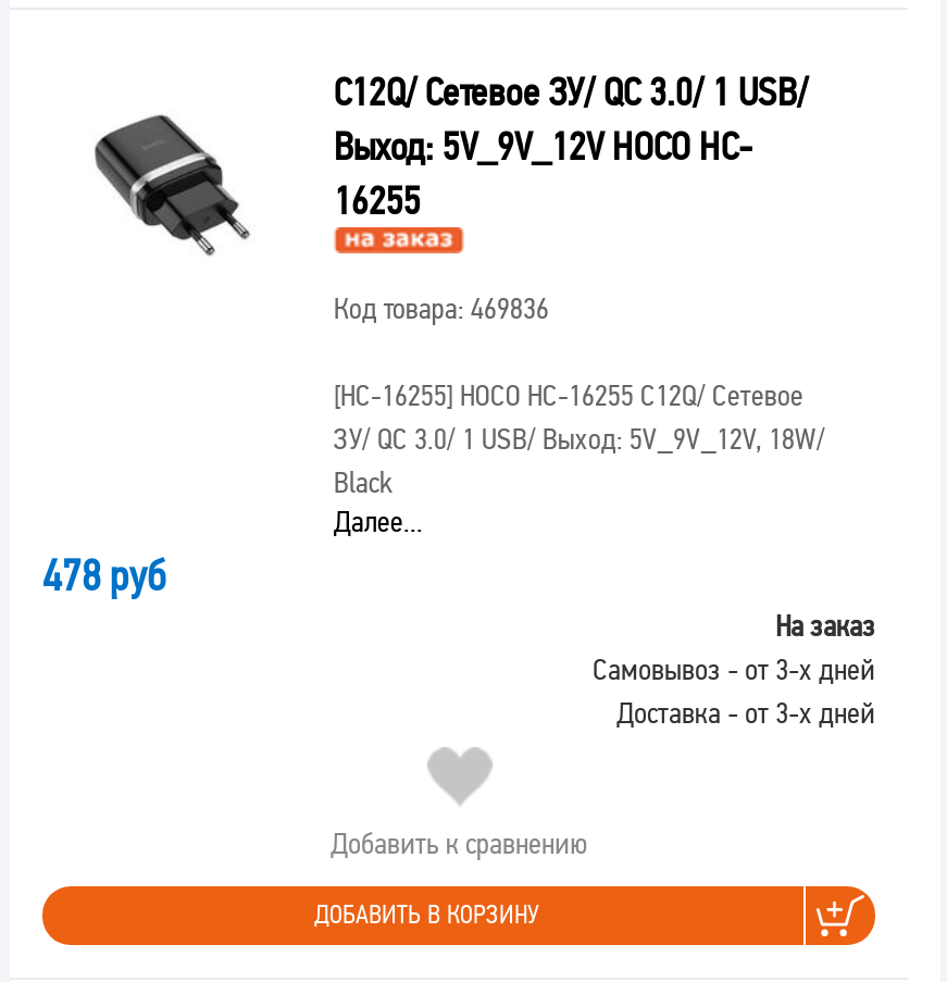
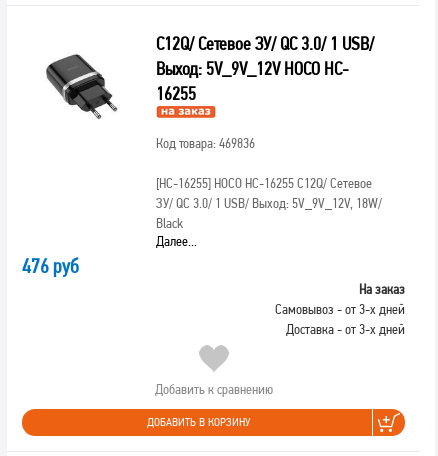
[42,549,166,601] 478 руб -> [22,254,79,278] 476 руб

